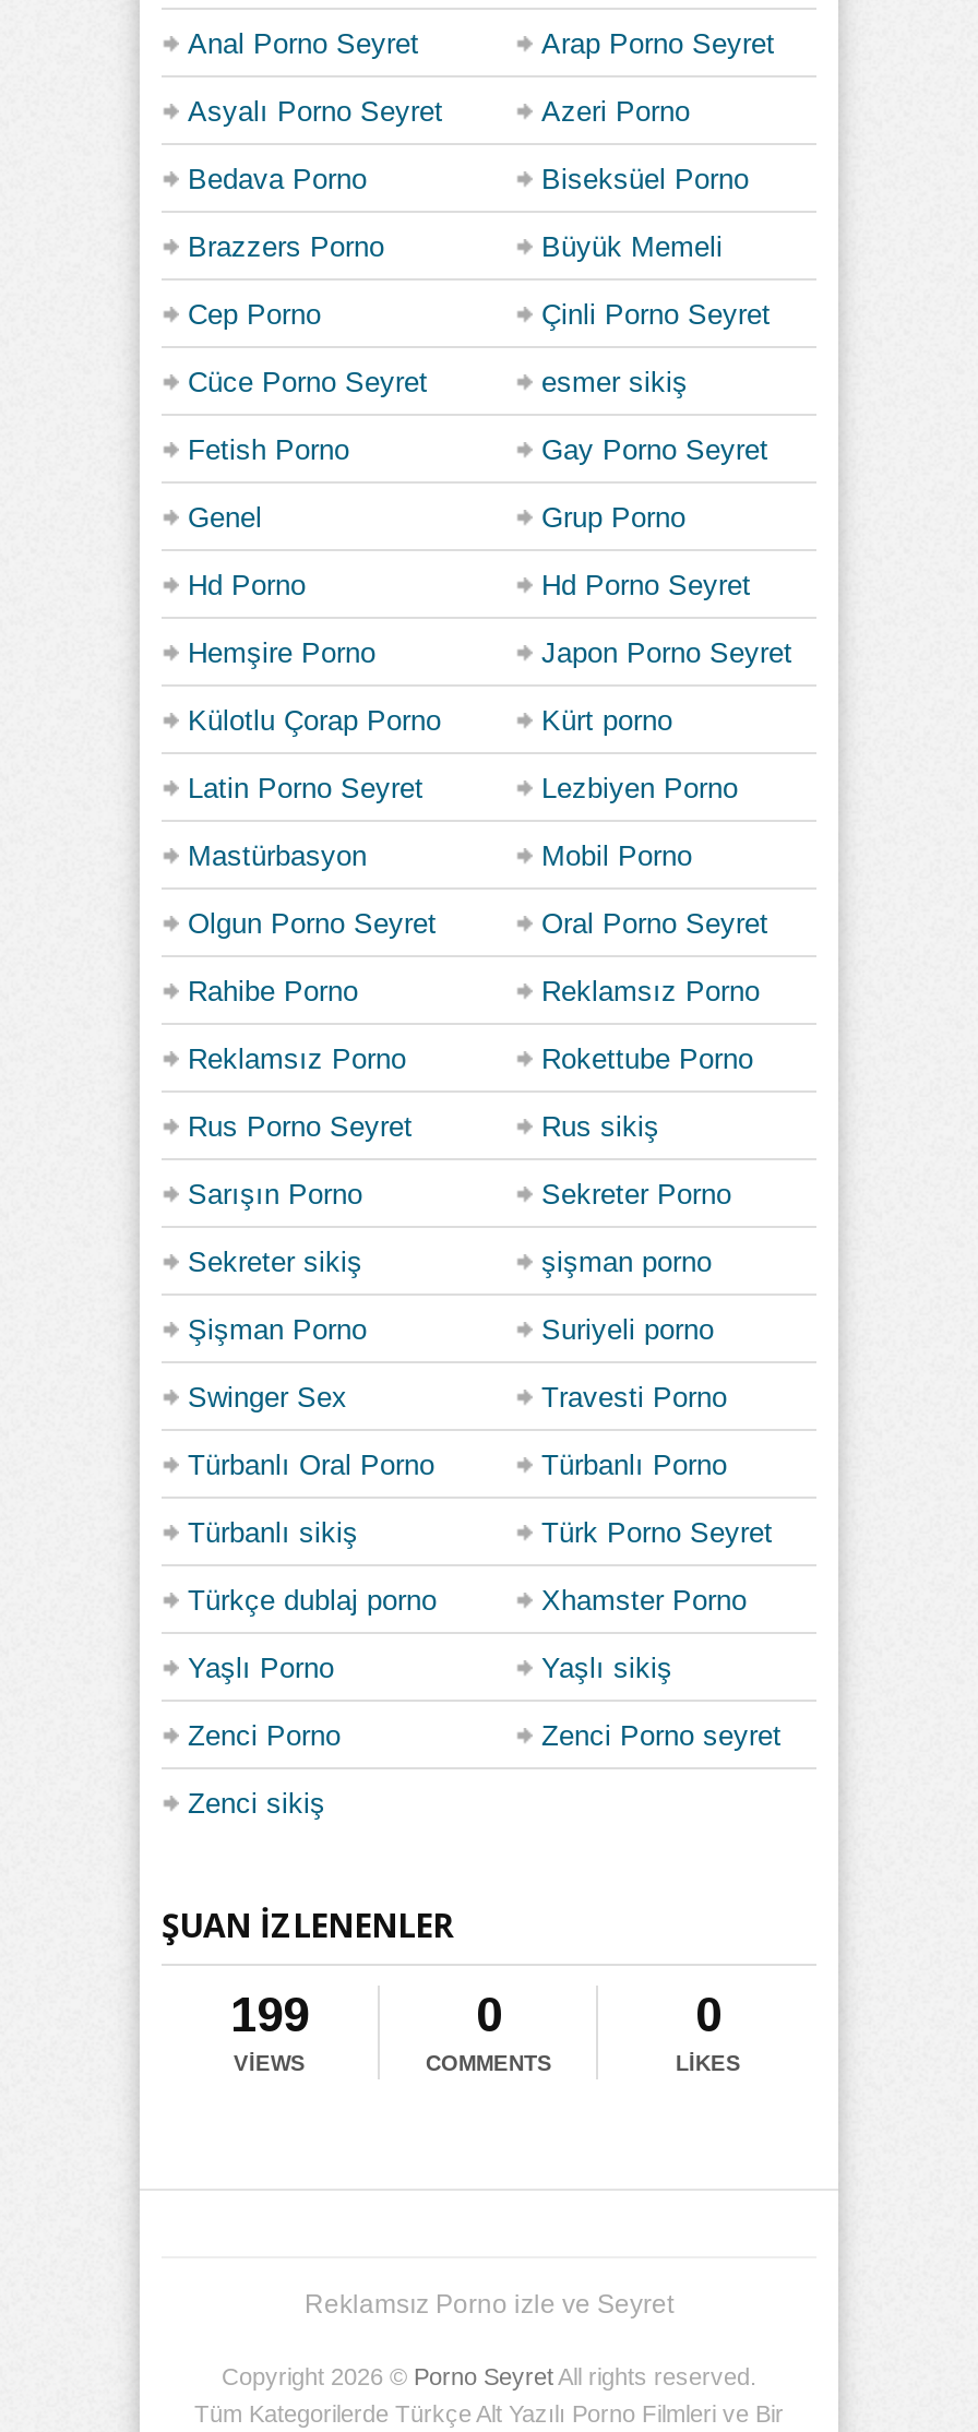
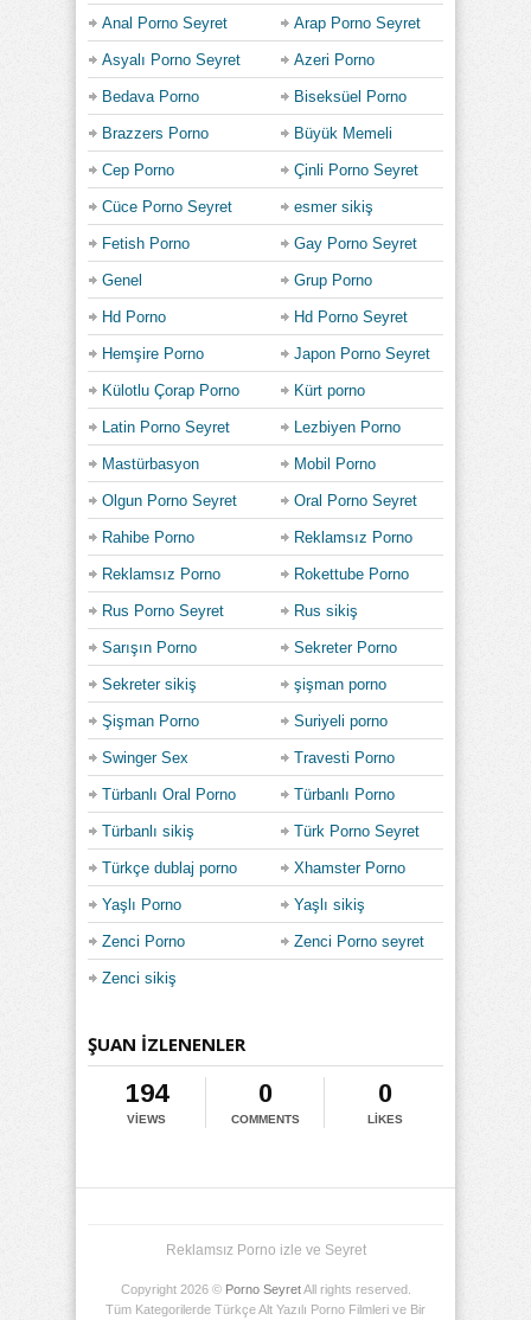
[230,1987,309,2041] 199 -> [125,1078,168,1108] 194

